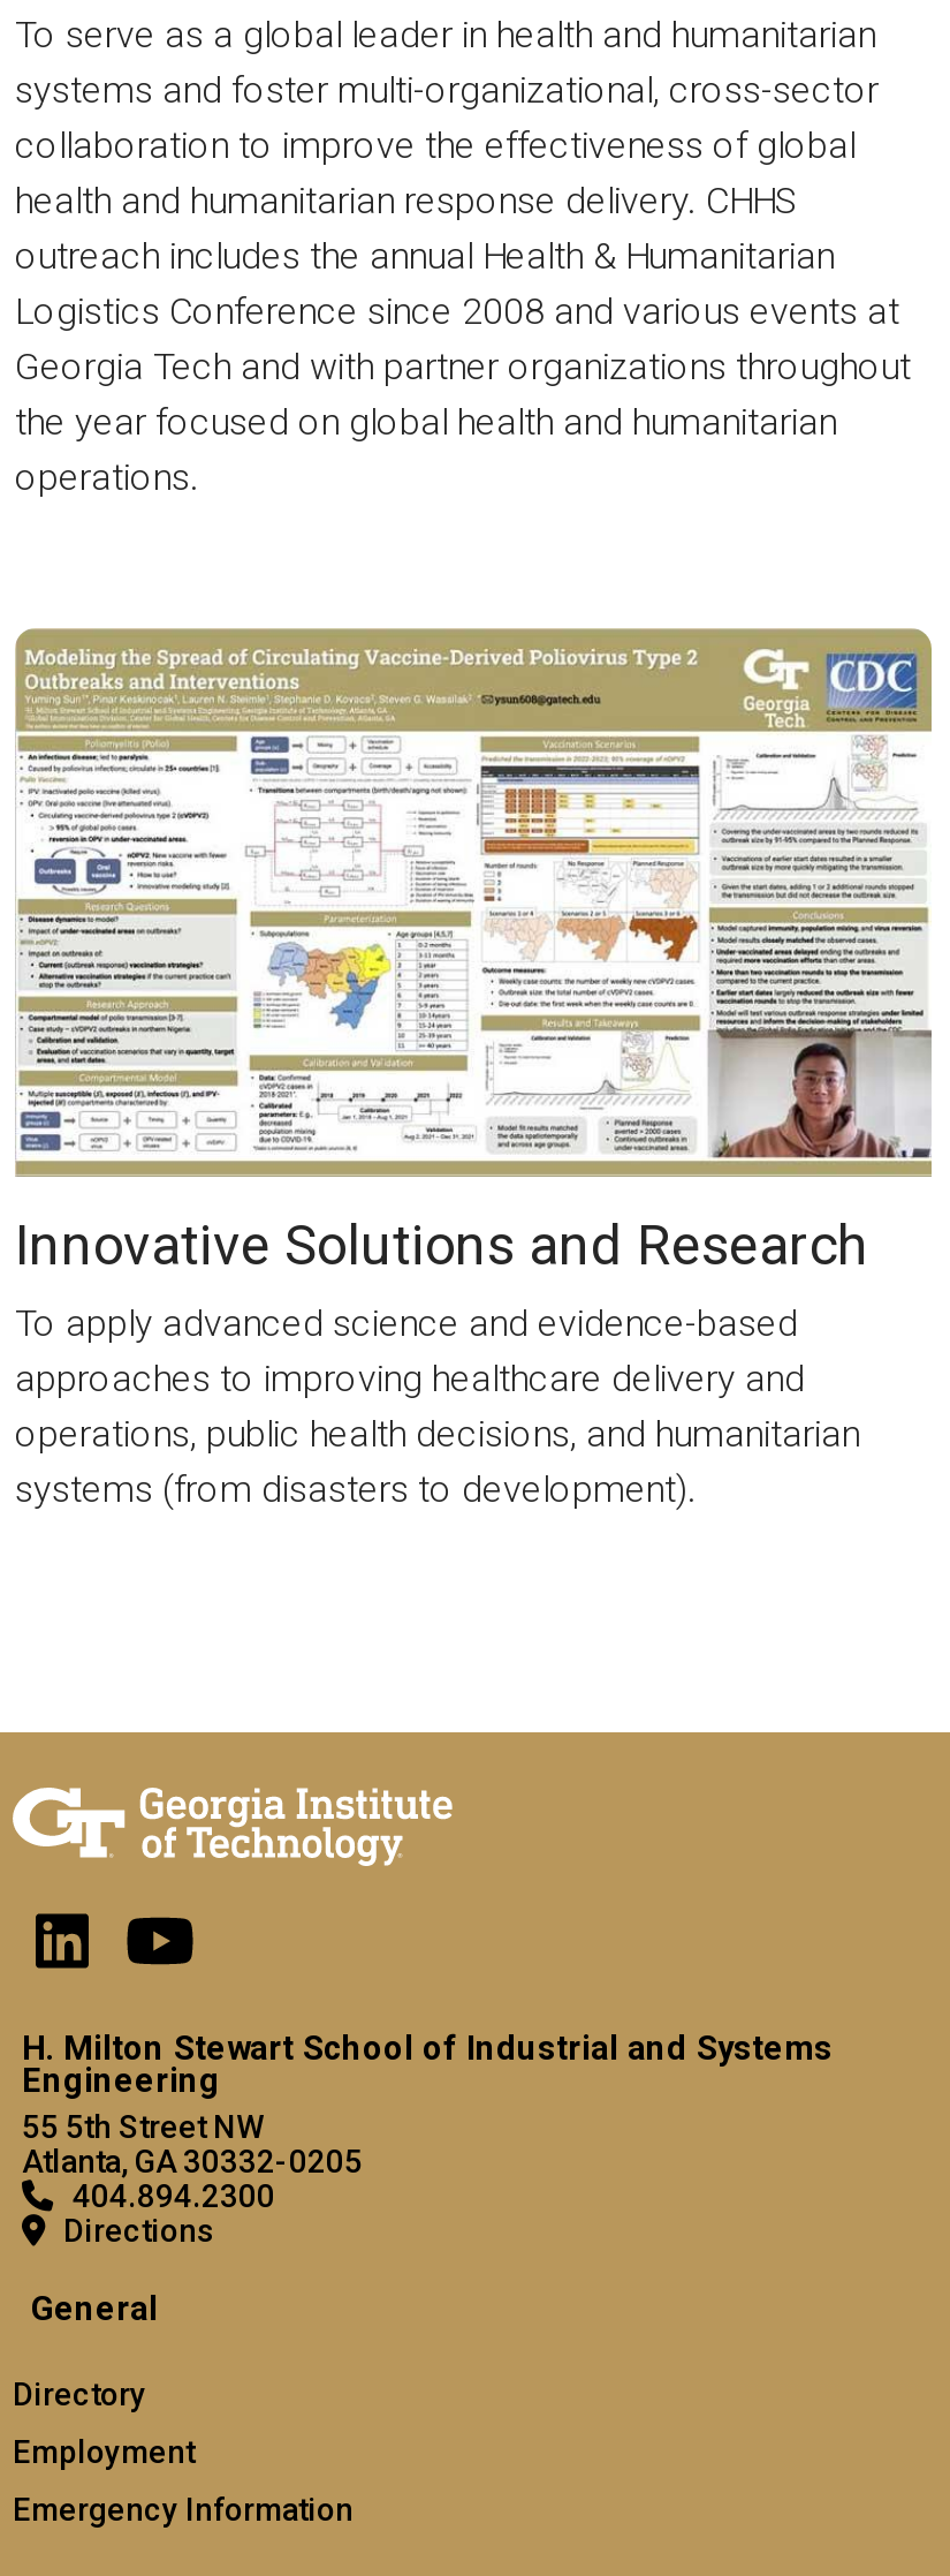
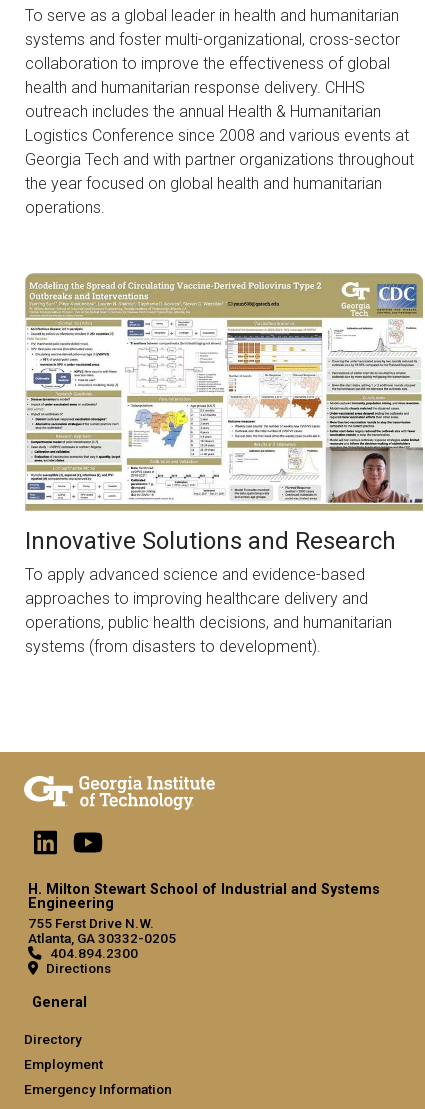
[22,2108,264,2145] 55 5th Street NW -> [28,915,154,931] 755 Ferst Drive N.W.

